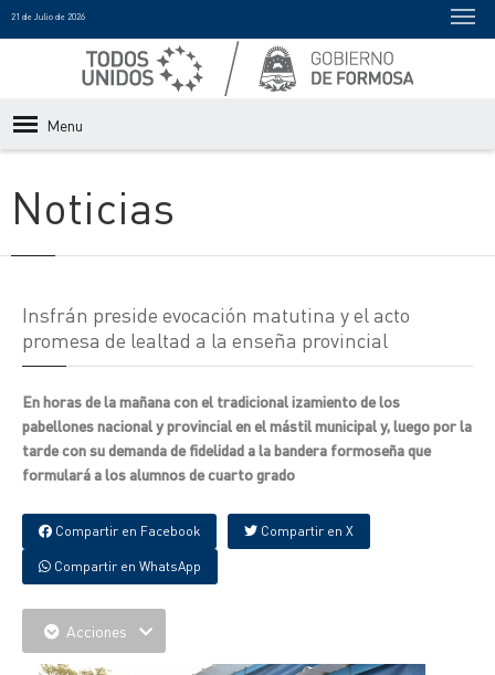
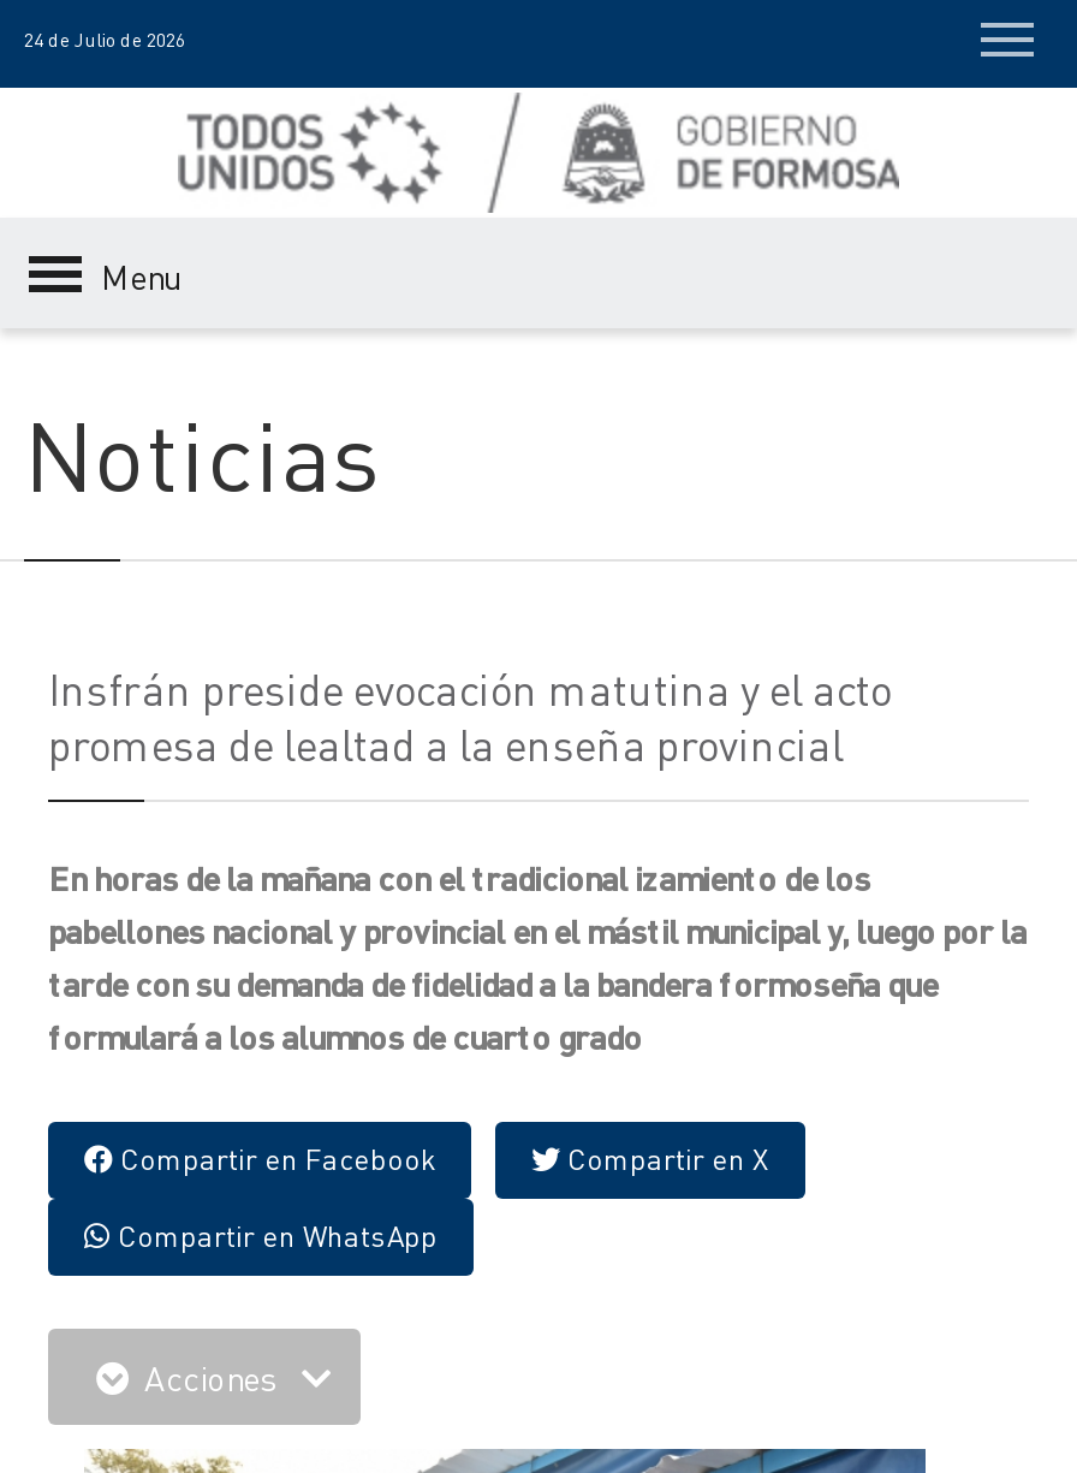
[11,11,85,22] 21 de Julio de 2026 -> [24,28,185,52] 24 de Julio de 2026

